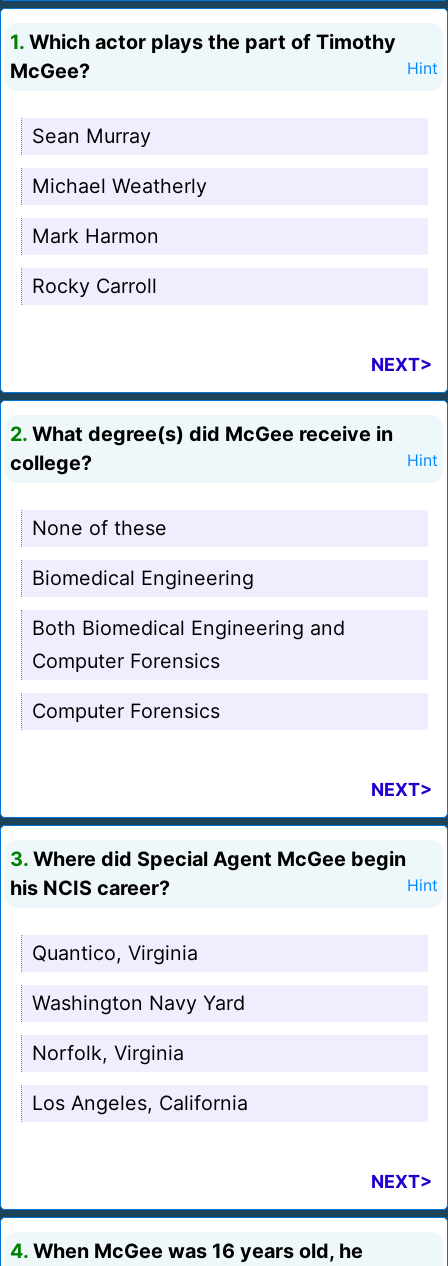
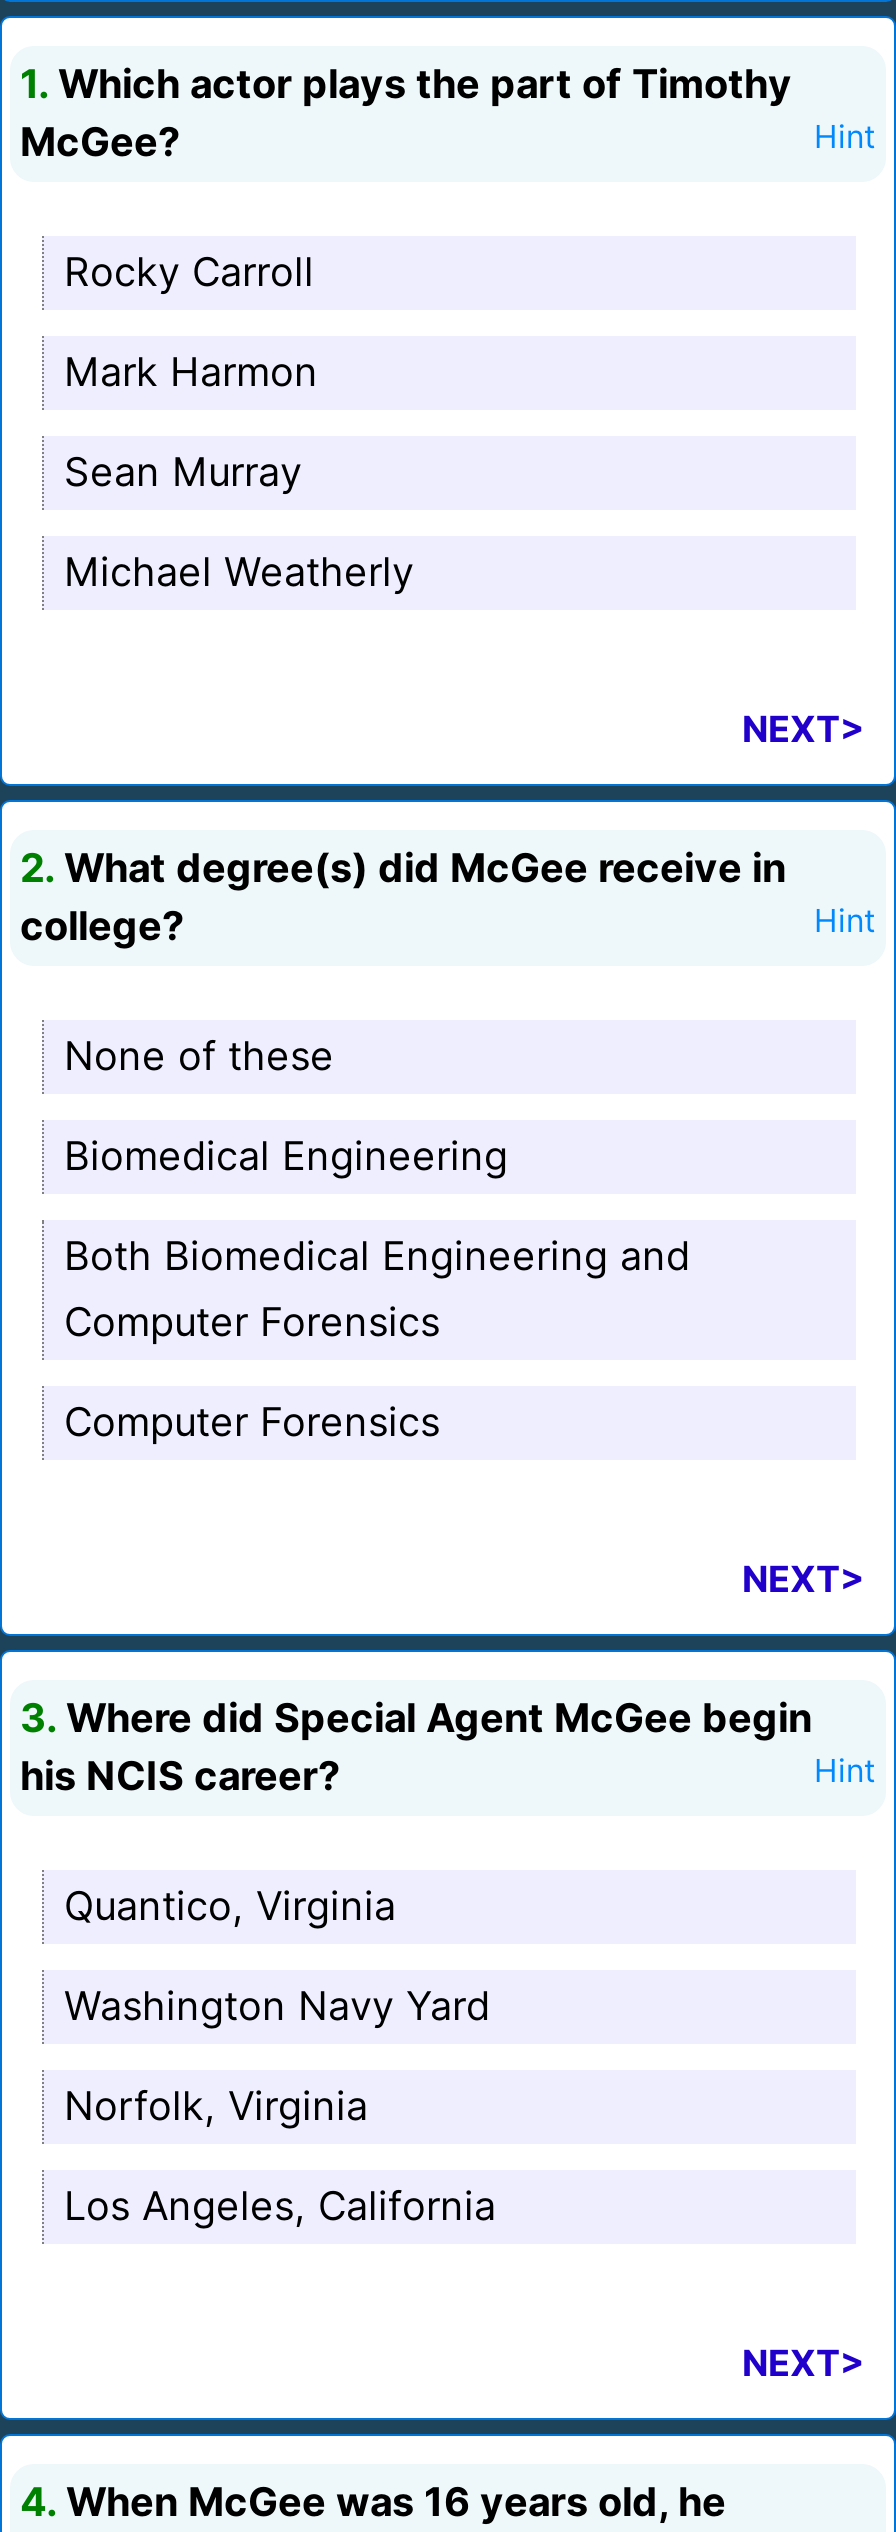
moved [32,124,207,198] -> [64,448,414,596]: Sean Murray | Michael Weatherly
moved [32,224,159,298] -> [64,248,318,396]: Mark Harmon | Rocky Carroll

